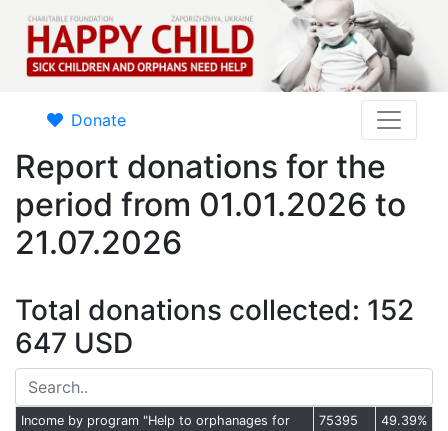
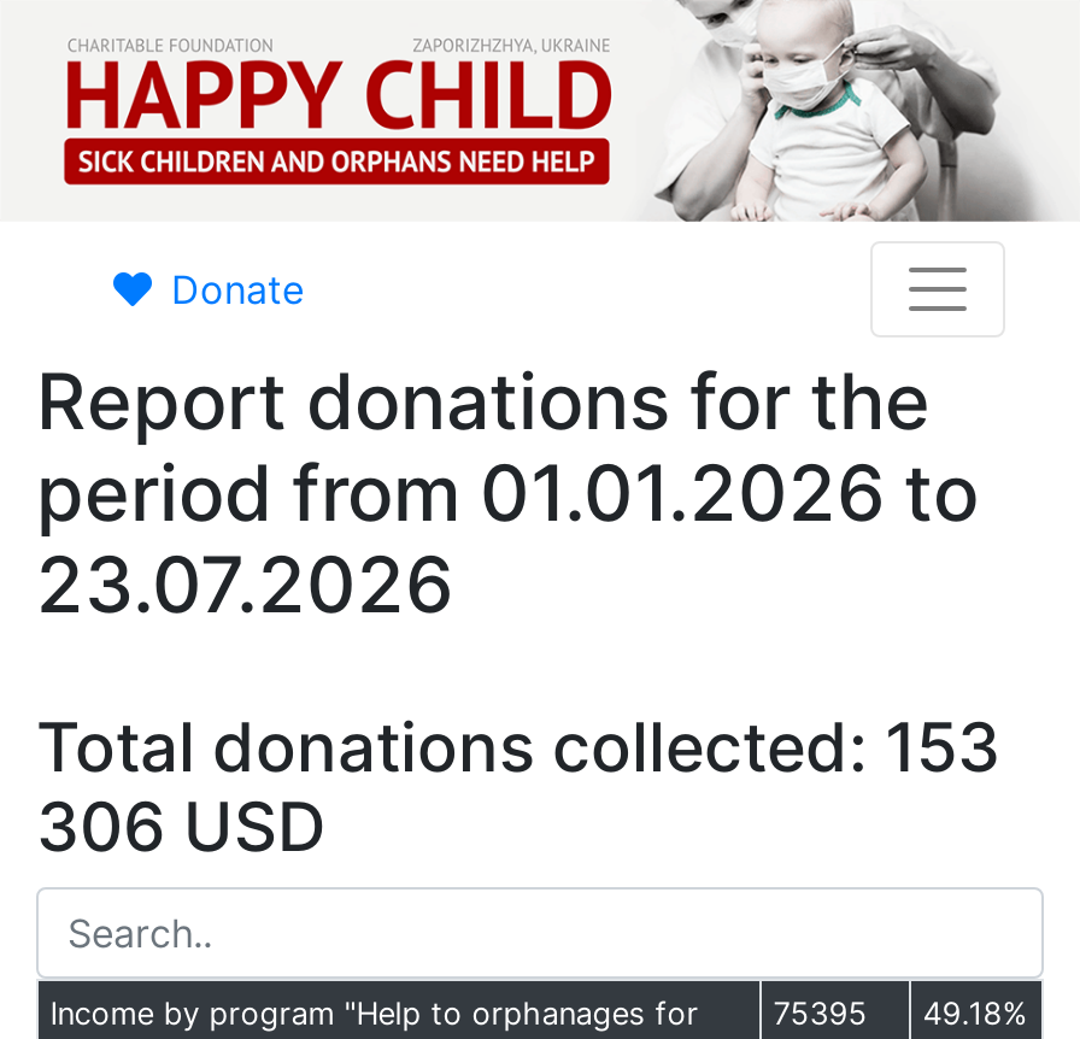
[15,223,182,262] 21.07.2026 -> [36,538,453,632] 23.07.2026
[15,293,414,327] Total donations collected: 152 -> [36,707,1000,789] Total donations collected: 153
[15,326,133,360] 647 USD -> [36,786,325,868] 306 USD
[381,413,427,428] 49.39% -> [923,996,1026,1032] 49.18%

